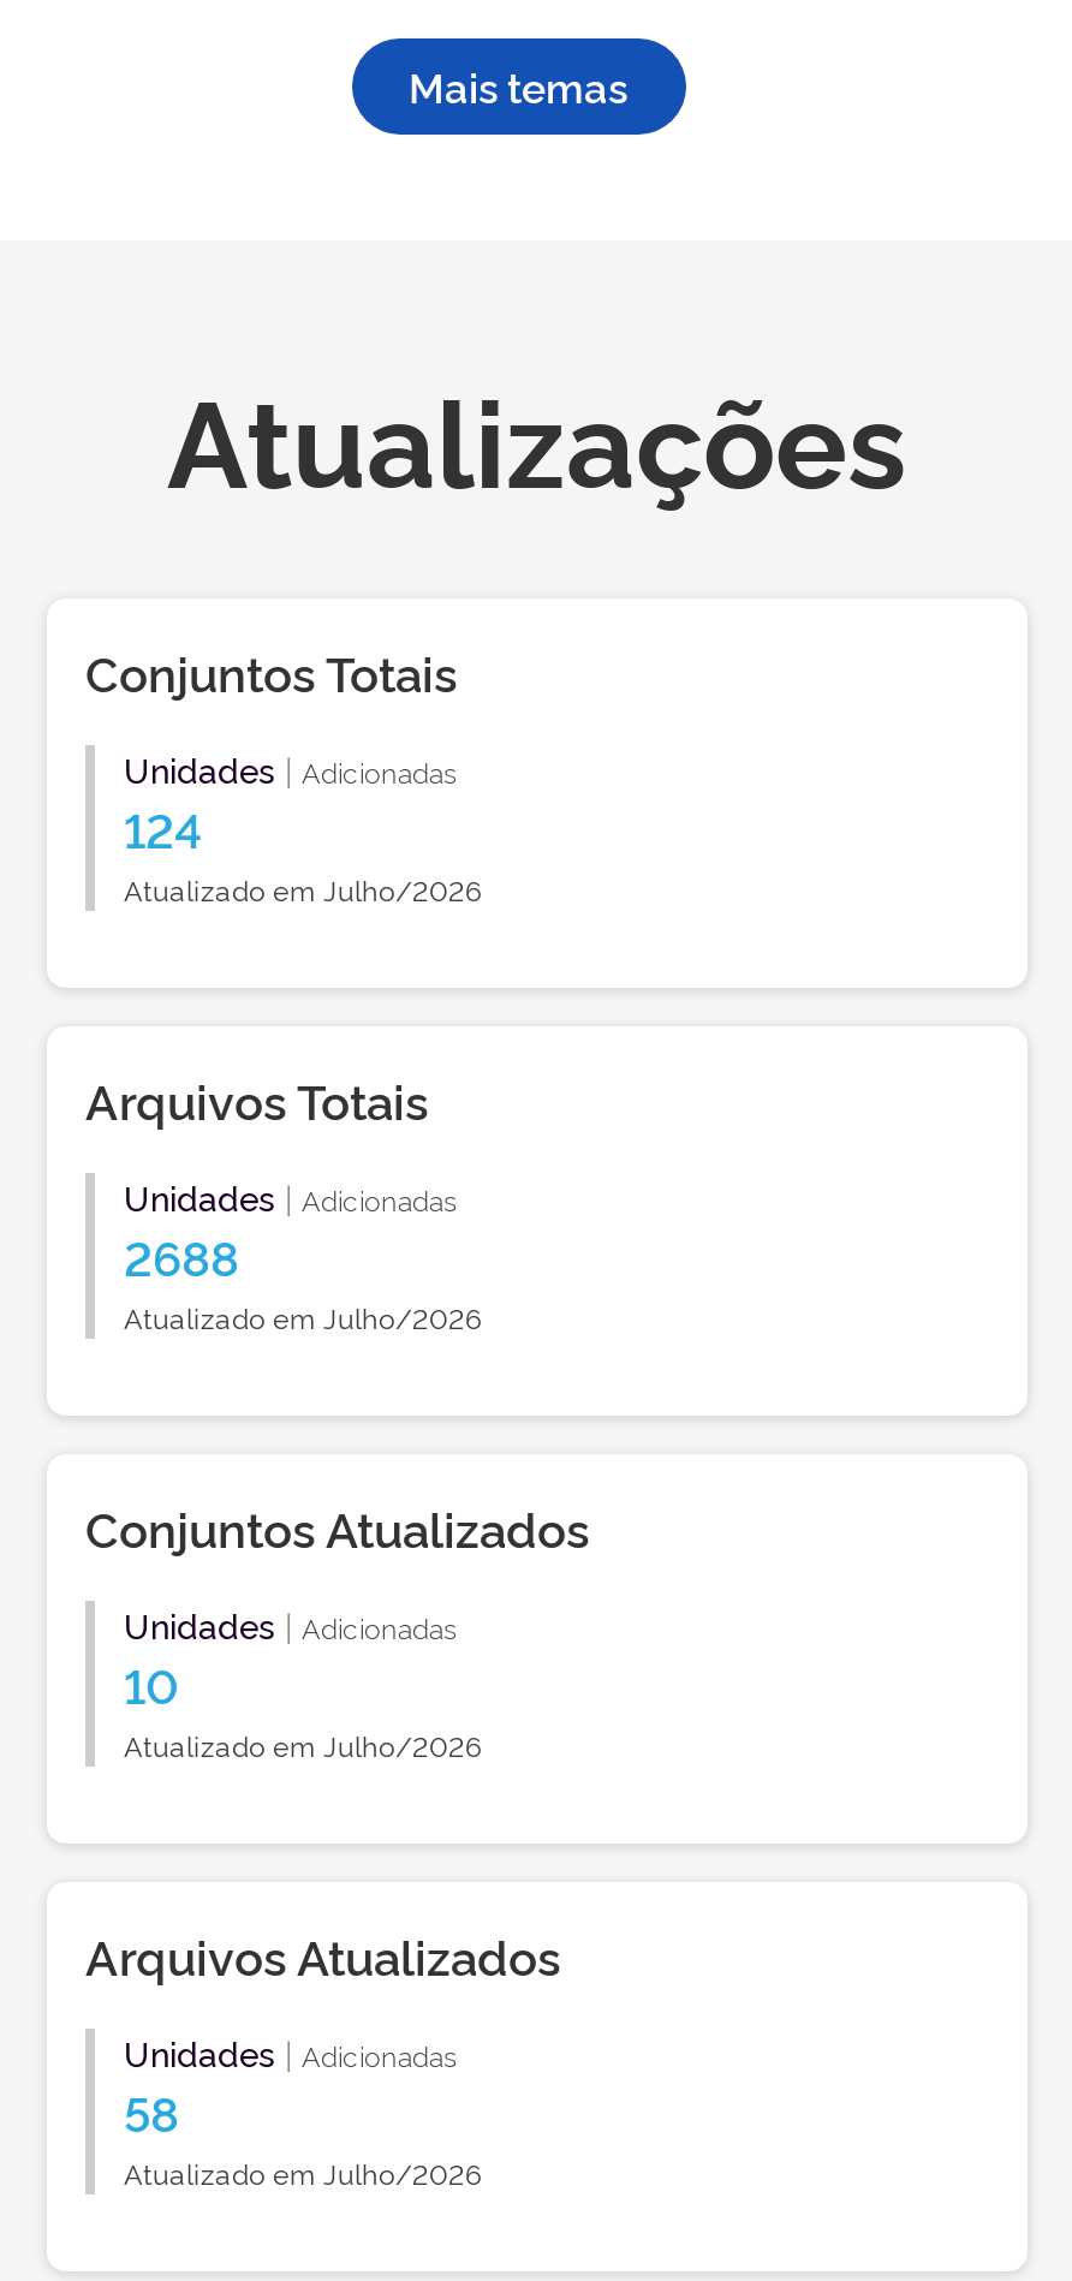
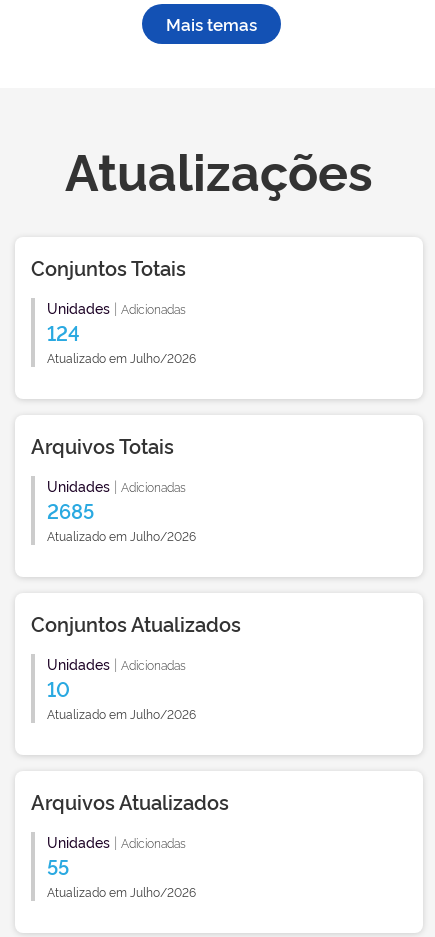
[124,1220,239,1287] 2688 -> [47,495,94,523] 2685
[124,2075,179,2143] 58 -> [47,851,69,879] 55

